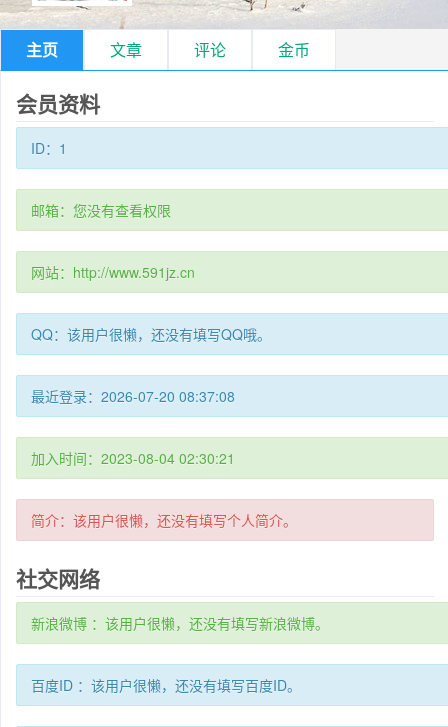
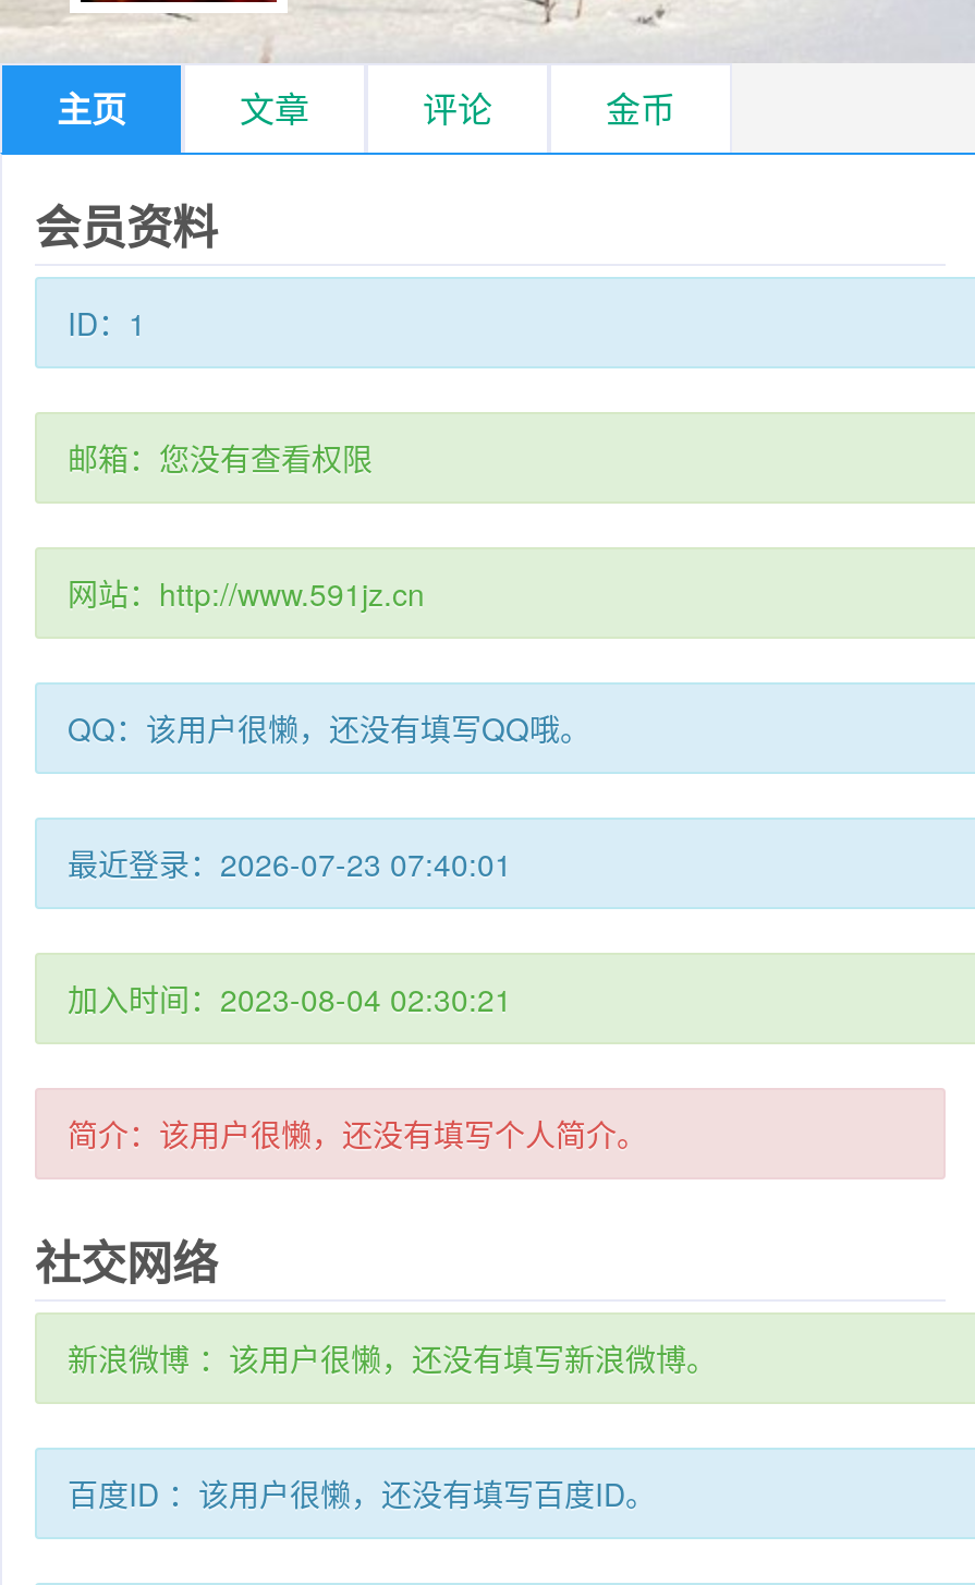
[31,386,235,406] 最近登录：2026-07-20 08:37:08 -> [68,842,512,885] 最近登录：2026-07-23 07:40:01

